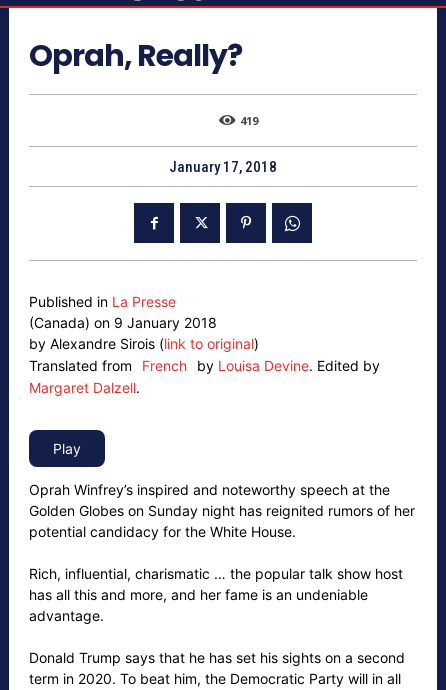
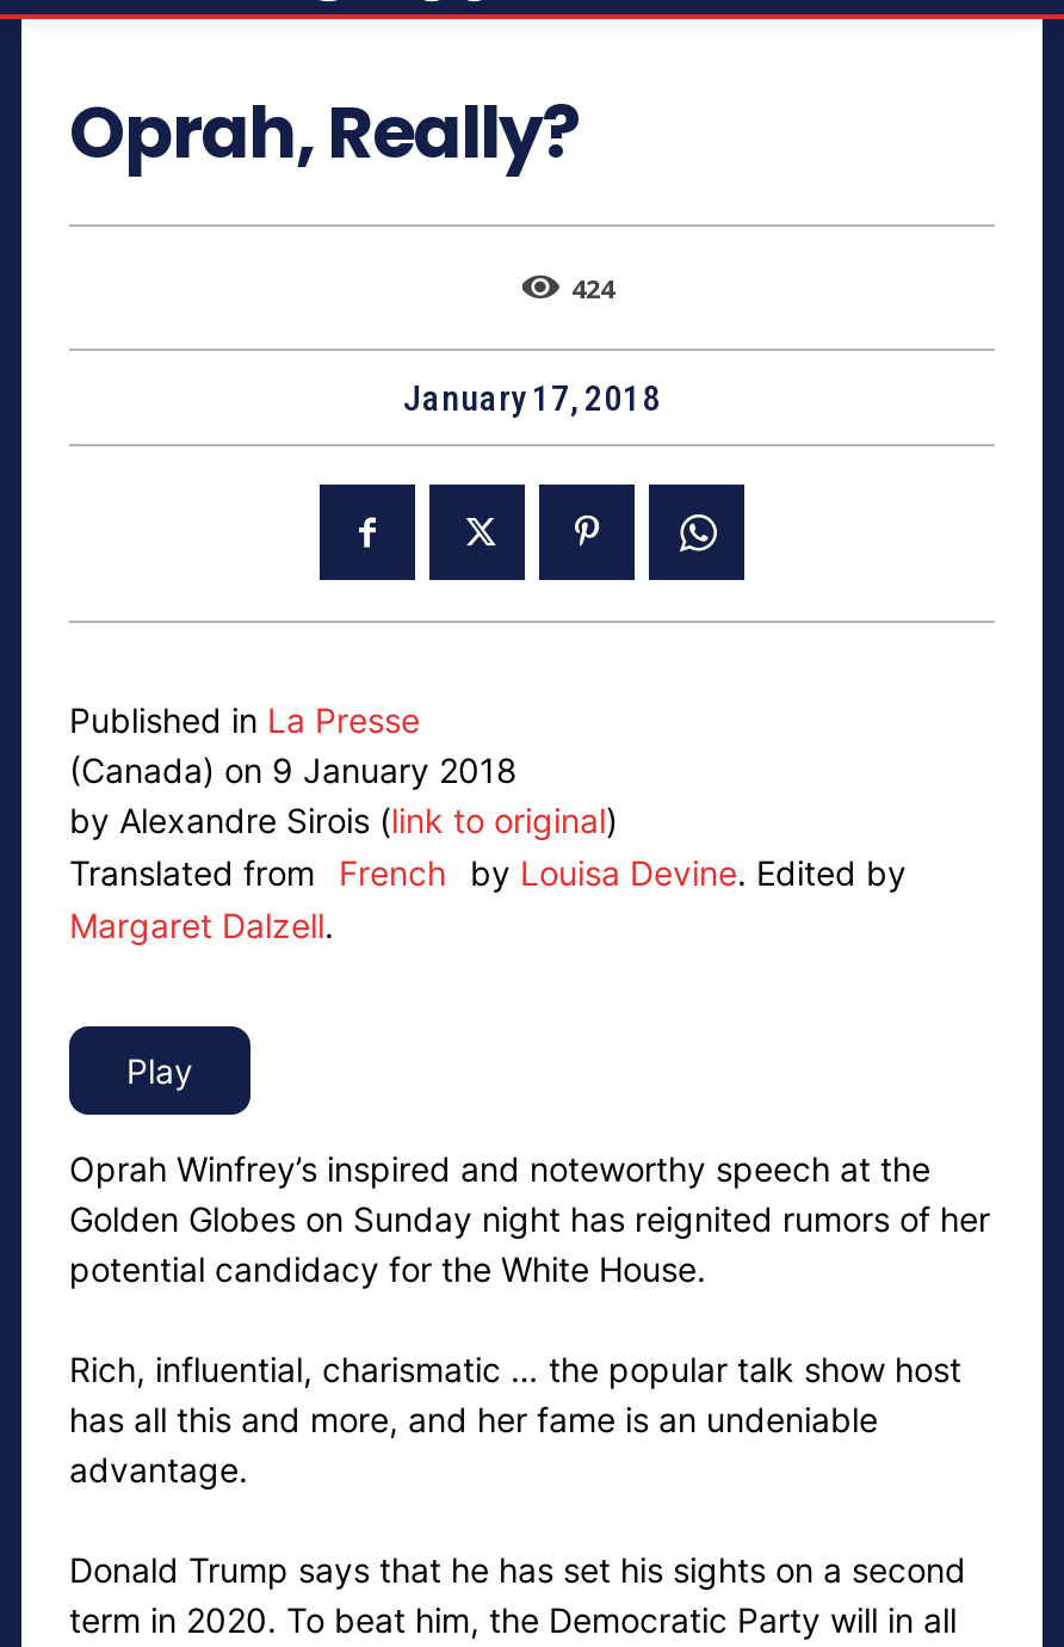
[239,113,257,128] 419 -> [571,269,614,305] 424

